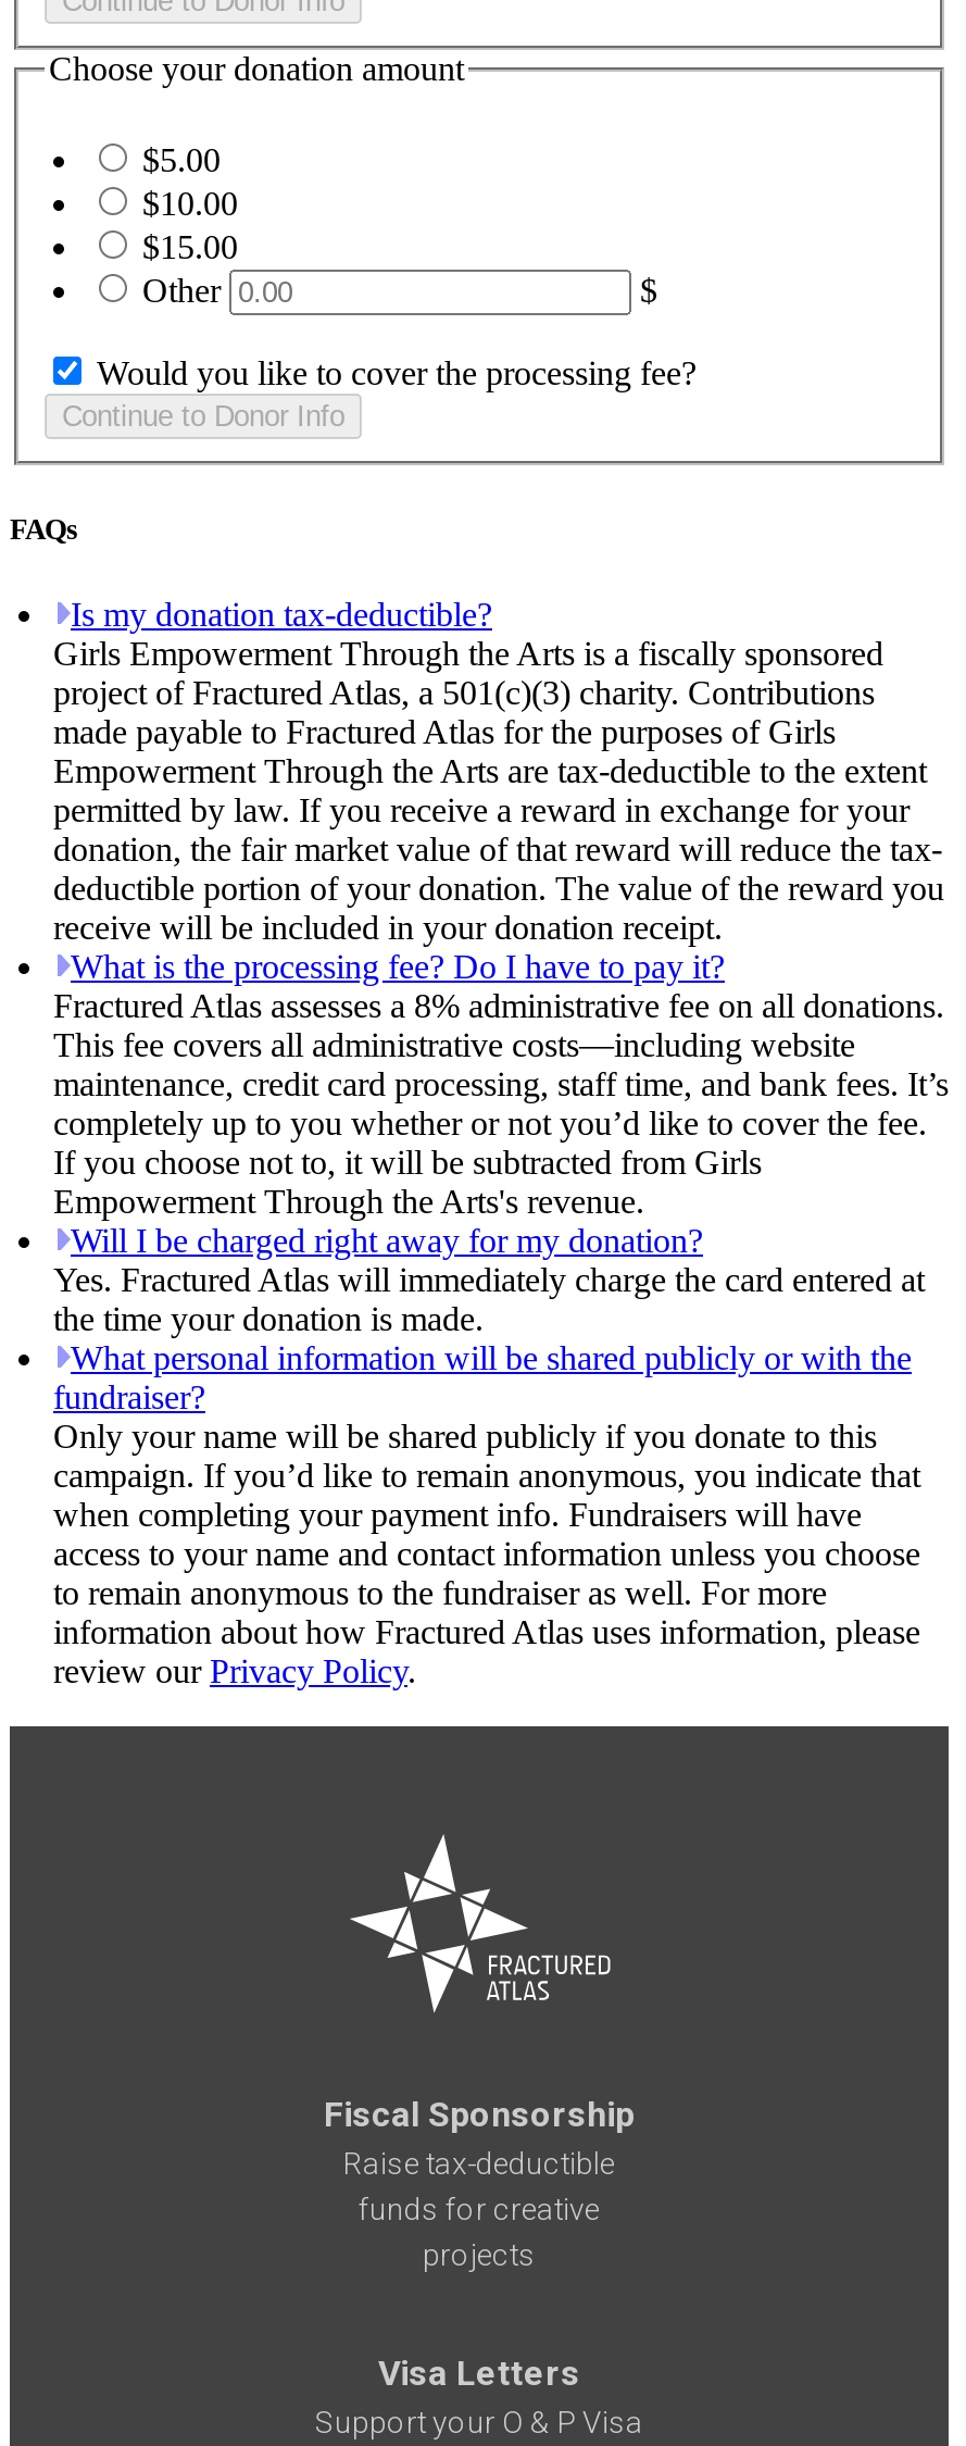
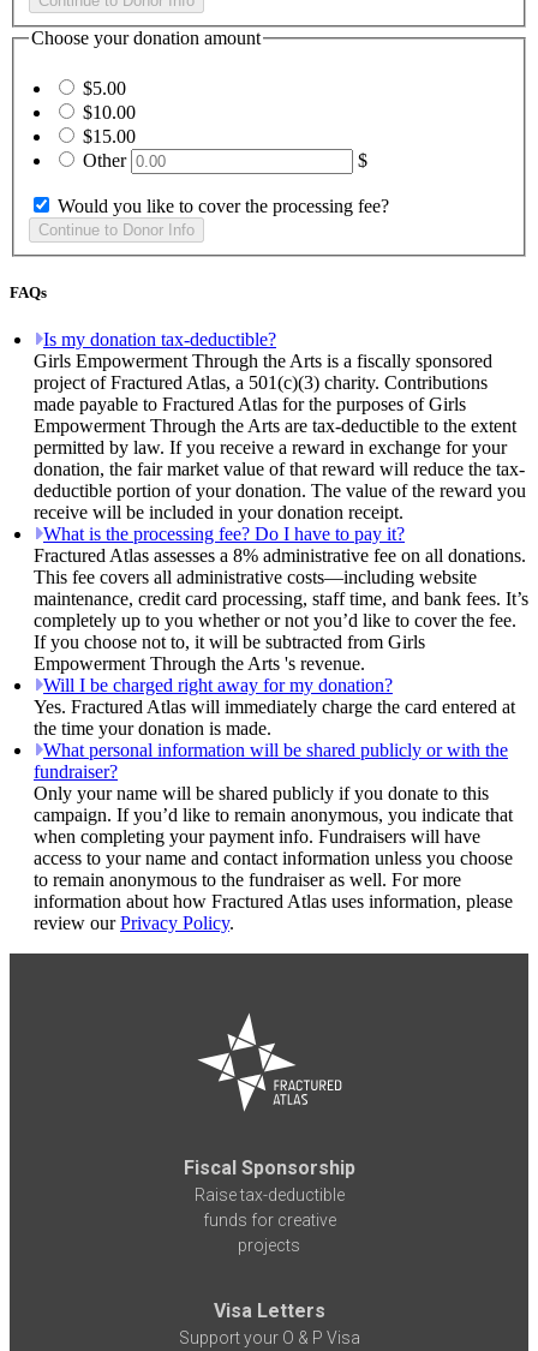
[53,1183,644,1220] Empowerment Through the Arts's revenue. -> [34,654,365,674] Empowerment Through the Arts 's revenue.

